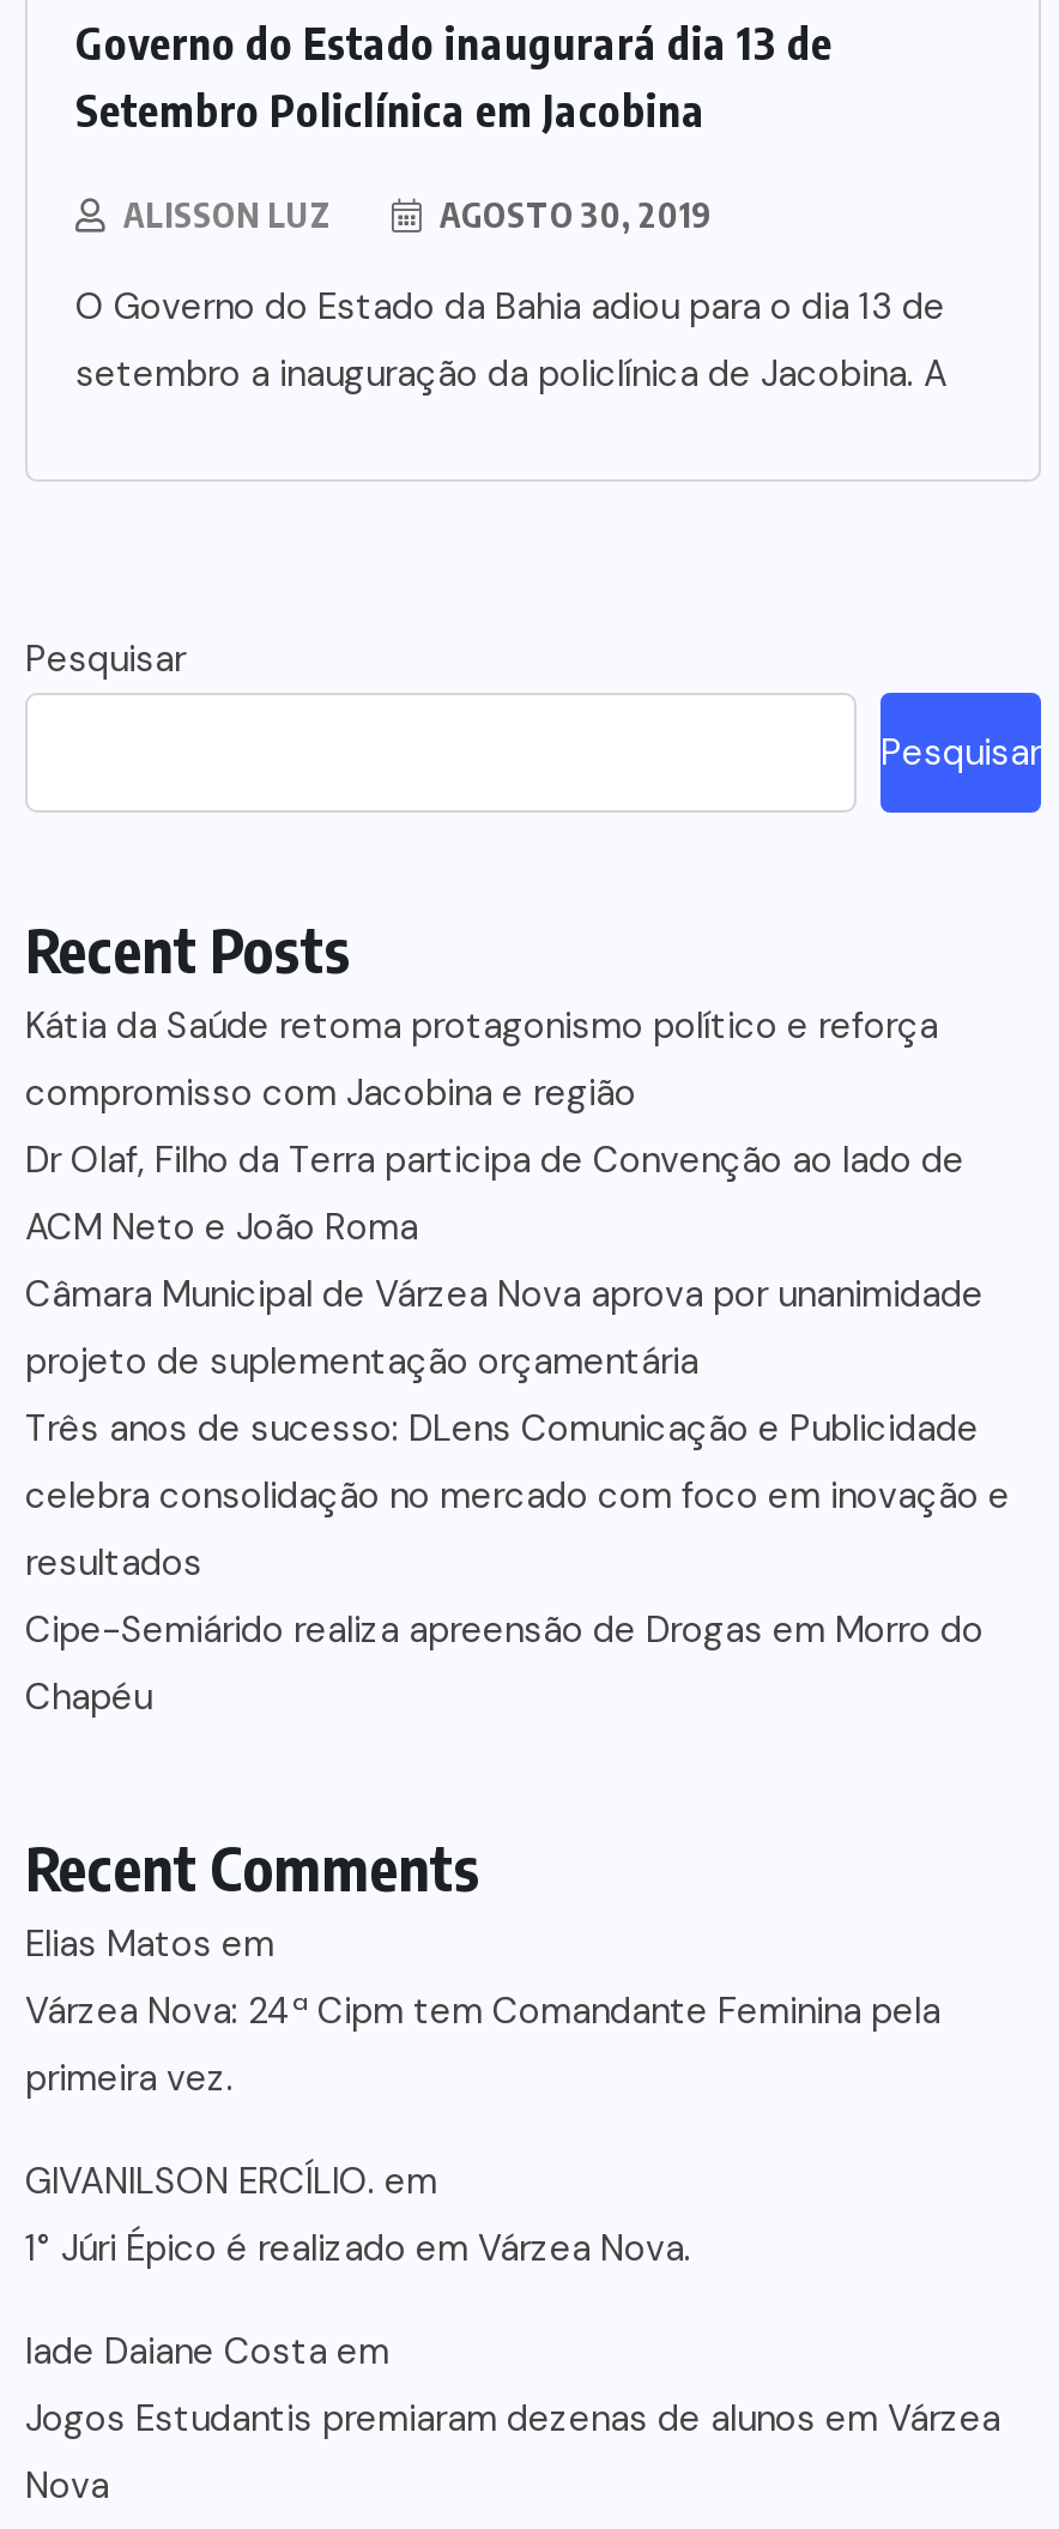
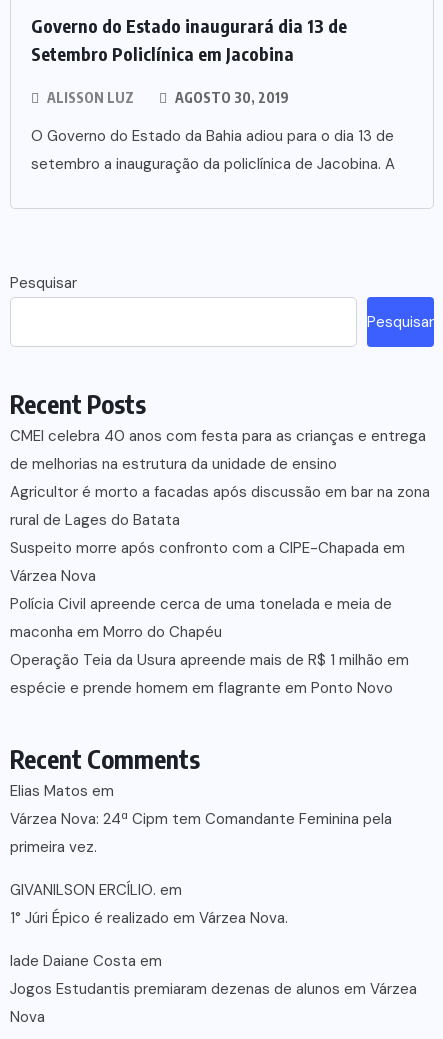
[25,1002,1010,1721] Kátia da Saúde retoma protagonismo político e reforça | compromisso com Jacobina e região | Dr Olaf, Filho da Terra participa de Convenção ao lado de | ACM Neto e João Roma | Câmara Municipal de Várzea Nova aprova por unanimidade | projeto de suplementação orçamentária | Três anos de sucesso: DLens Comunicação e Publicidade | celebra consolidação no mercado com foco em inovação e | resultados | Cipe-Semiárido realiza apreensão de Drogas em Morro do | Chapéu -> [10,426,430,698] CMEI celebra 40 anos com festa para as crianças e entrega | de melhorias na estrutura da unidade de ensino | Agricultor é morto a facadas após discussão em bar na zona | rural de Lages do Batata | Suspeito morre após confronto com a CIPE-Chapada em | Várzea Nova | Polícia Civil apreende cerca de uma tonelada e meia de | maconha em Morro do Chapéu | Operação Teia da Usura apreende mais de R$ 1 milhão em | espécie e prende homem em flagrante em Ponto Novo

